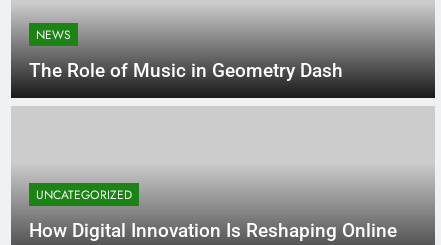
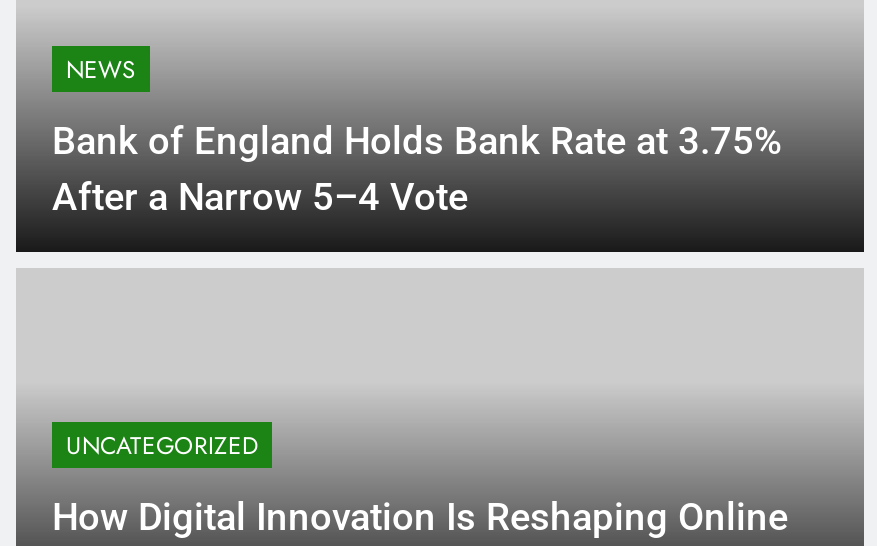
[29,59,343,82] The Role of Music in Geometry Dash -> [52,118,782,220] Bank of England Holds Bank Rate at 3.75% | After a Narrow 5–4 Vote

